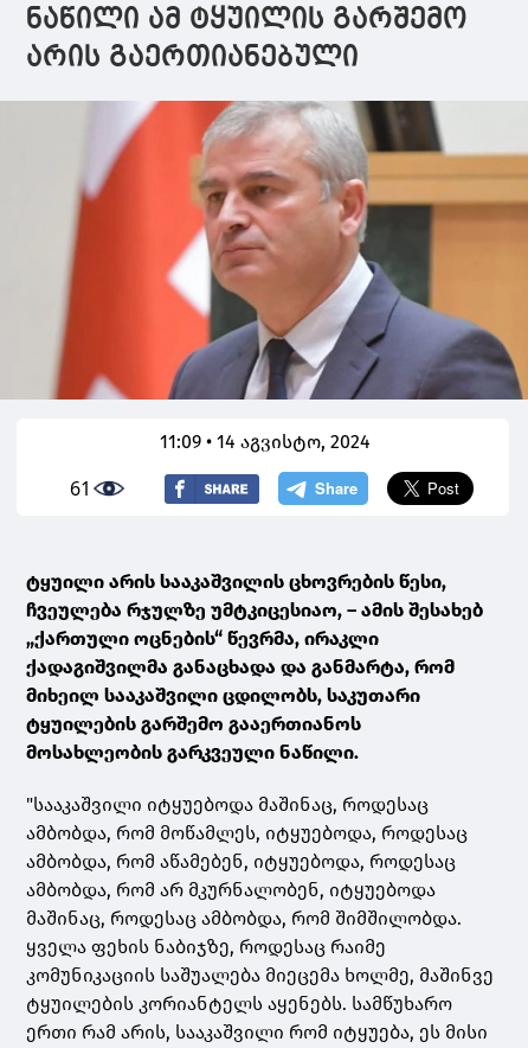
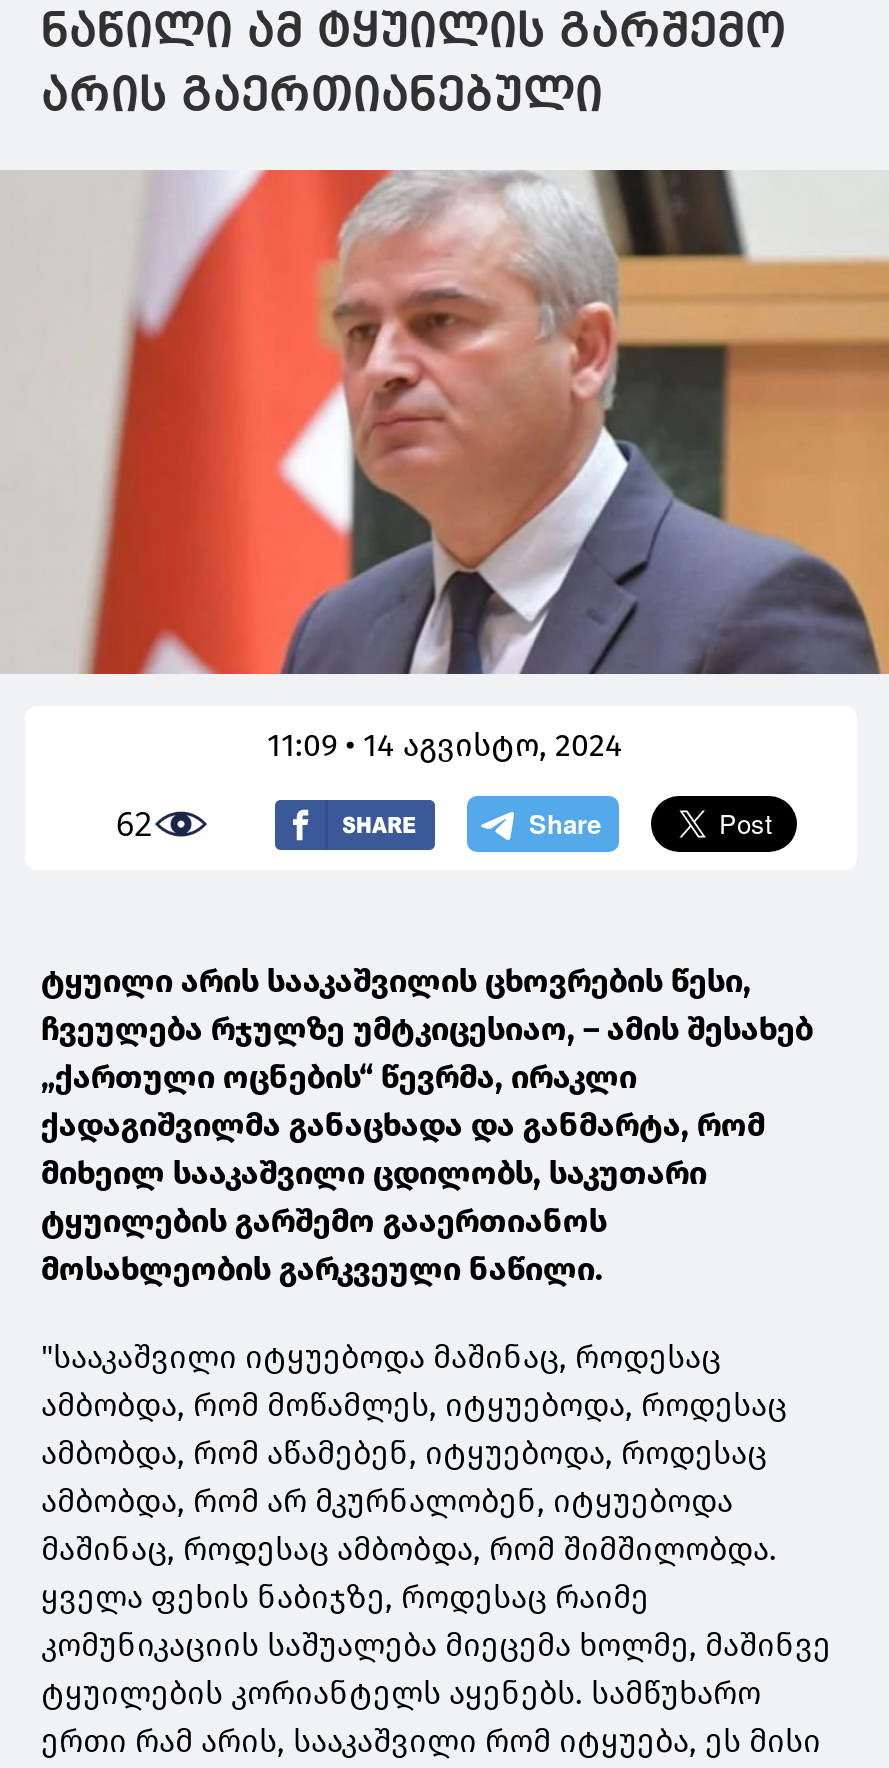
[70,476,92,502] 61 -> [116,803,152,847] 62

